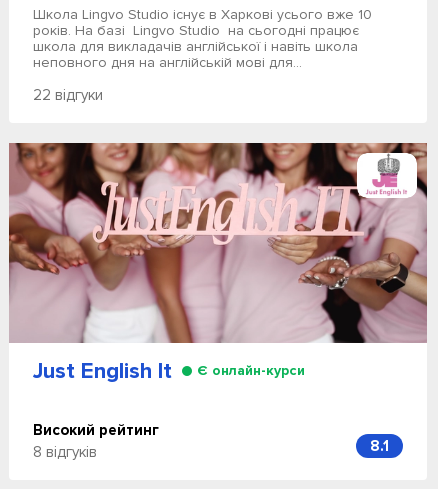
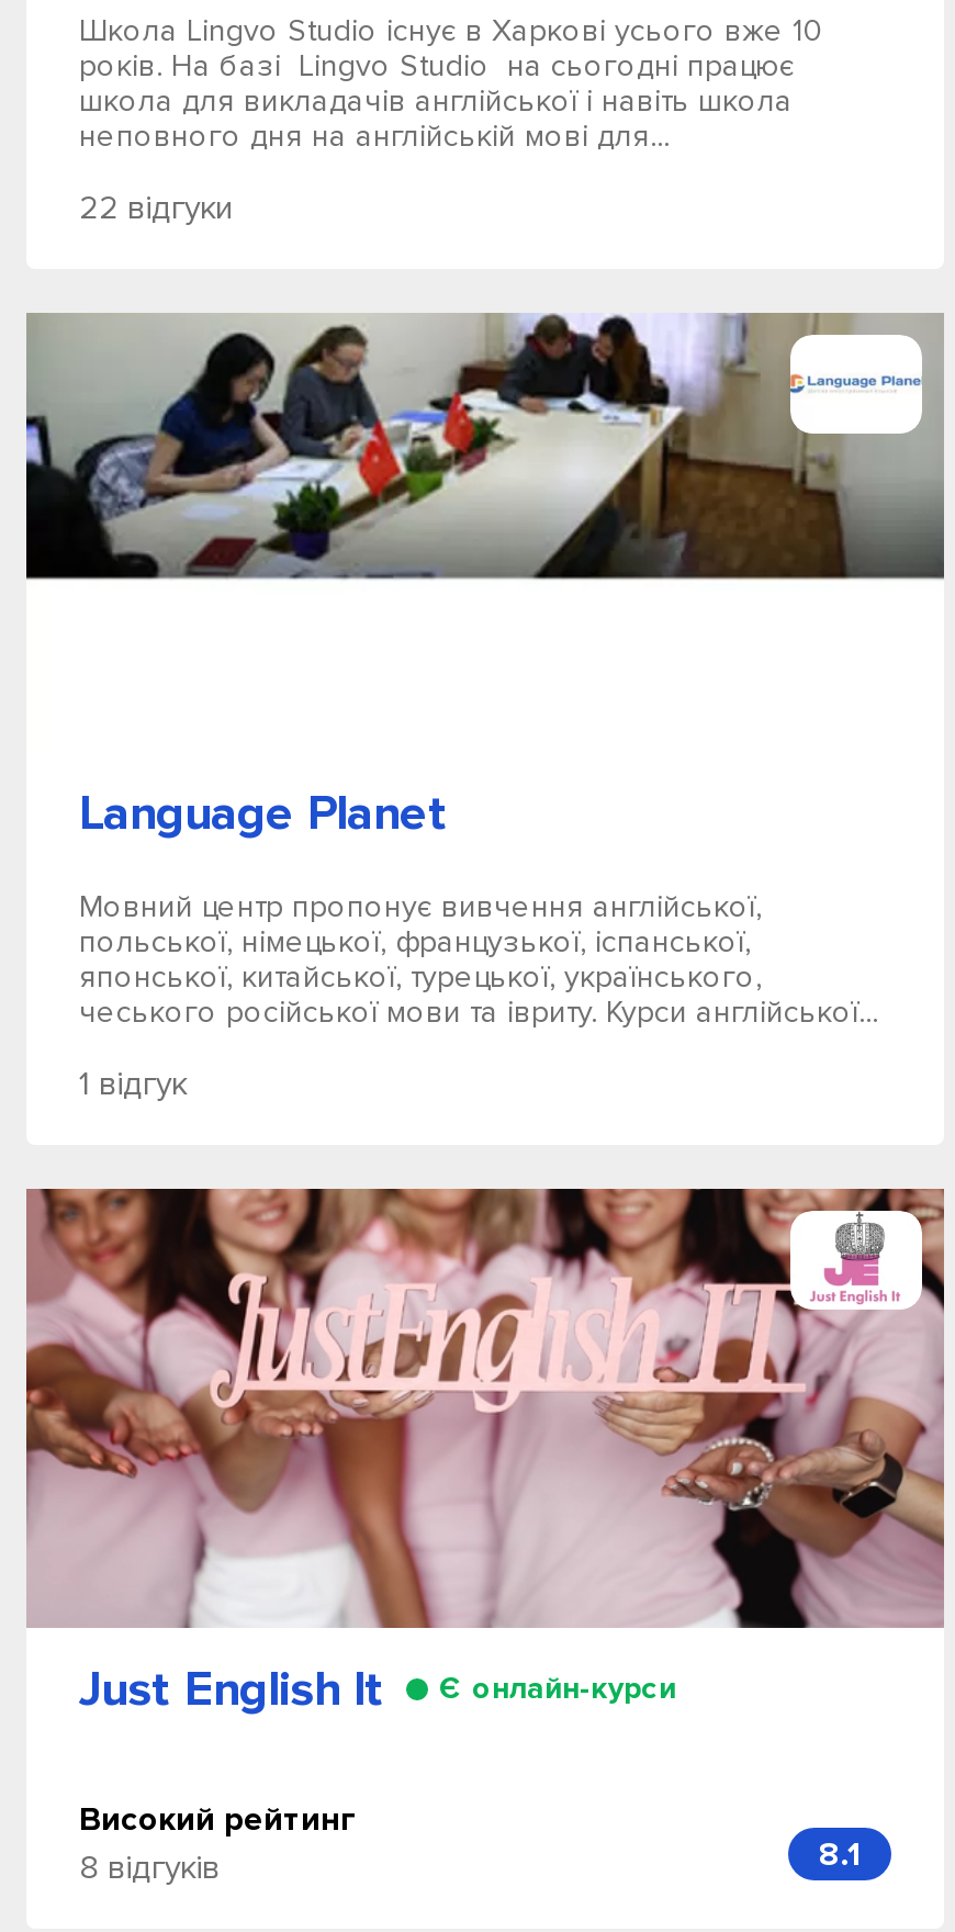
none -> [24,313,944,581] [image]
none -> [79,783,878,1103] Language Planet | Мовний центр пропонує вивчення англійської, | польської, німецької, французької, іспанської, | японської, китайської, турецької, українського, | чеського російської мови та івриту. Курси англійської... | 1 відгук

